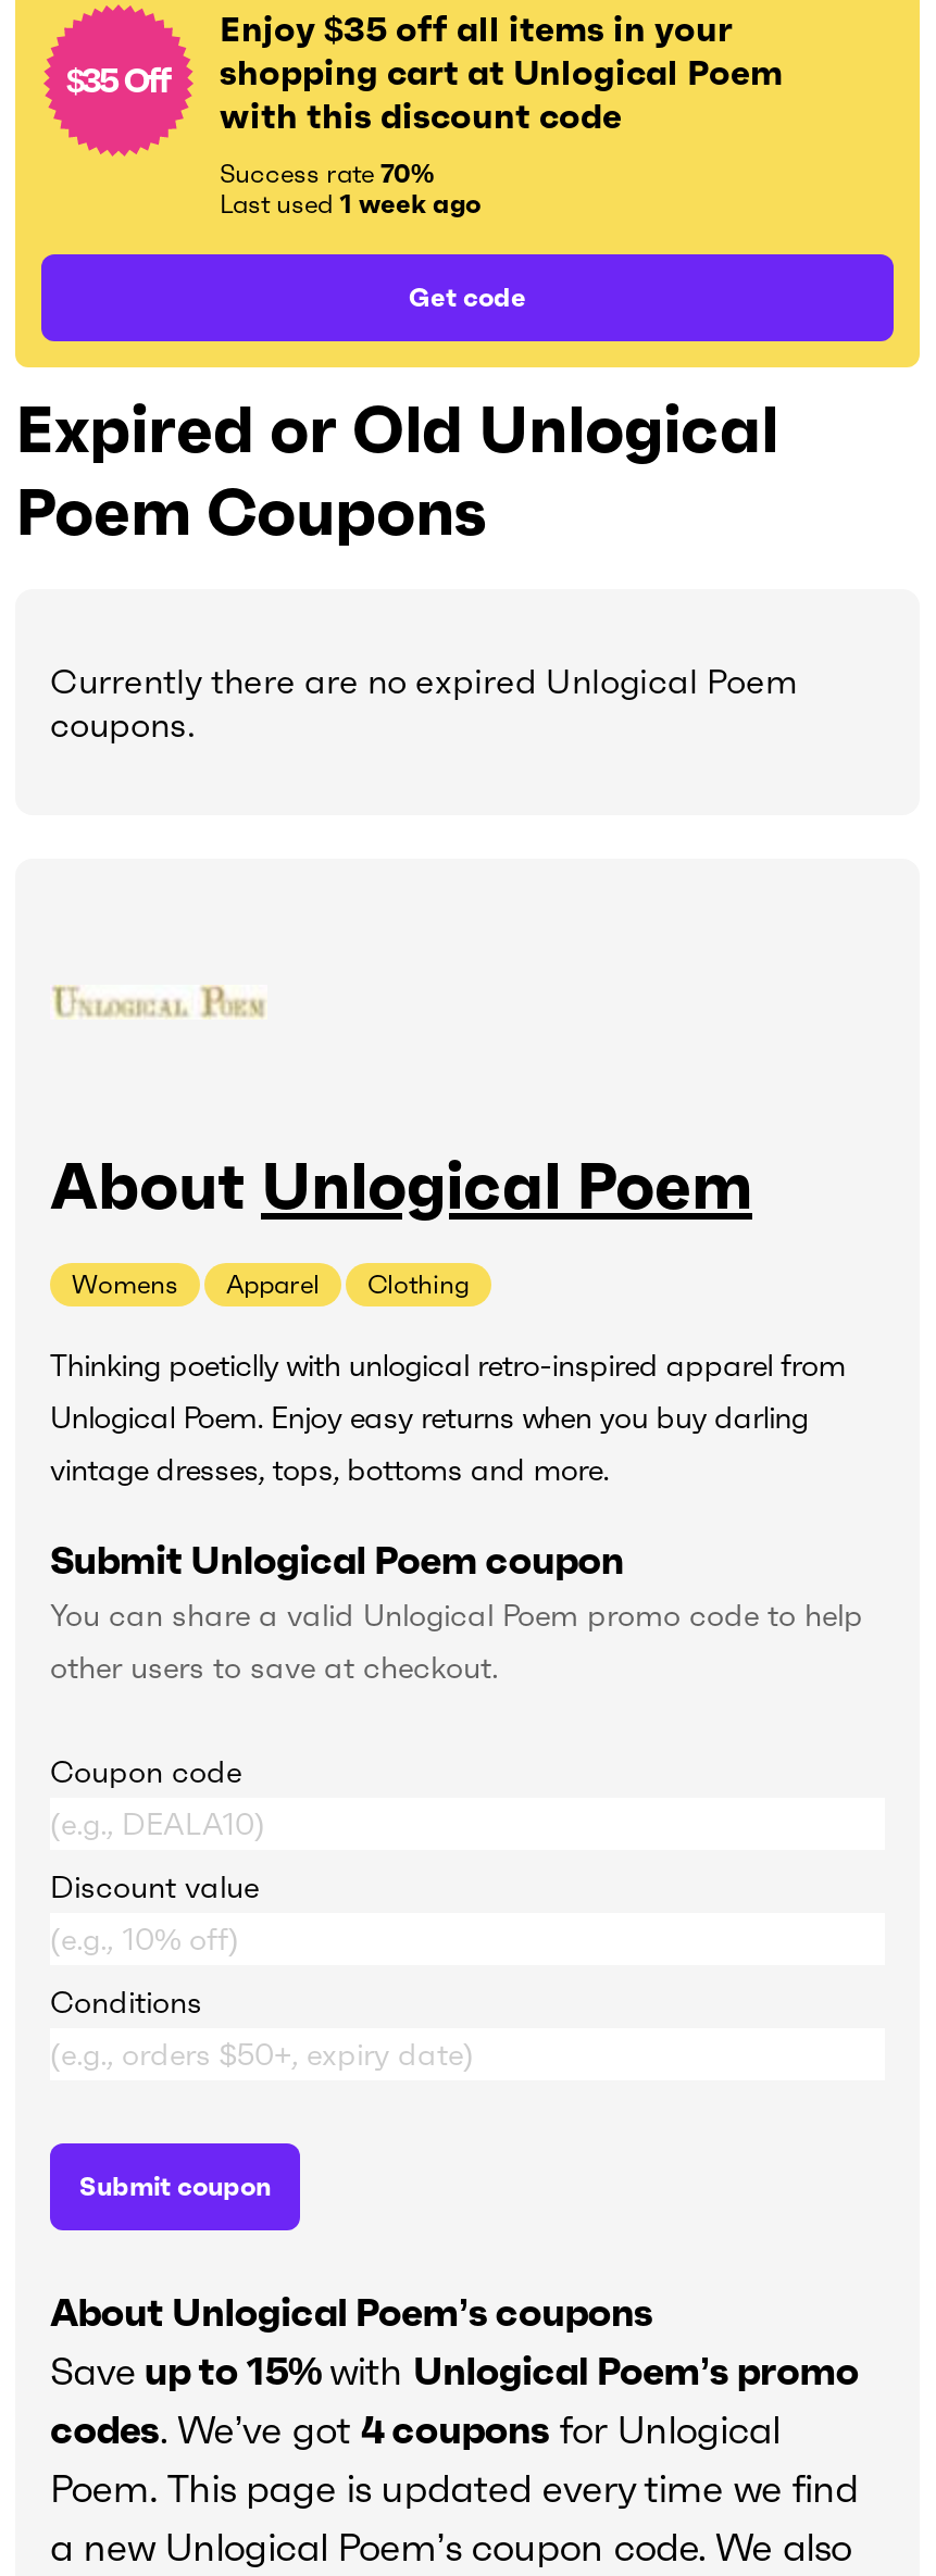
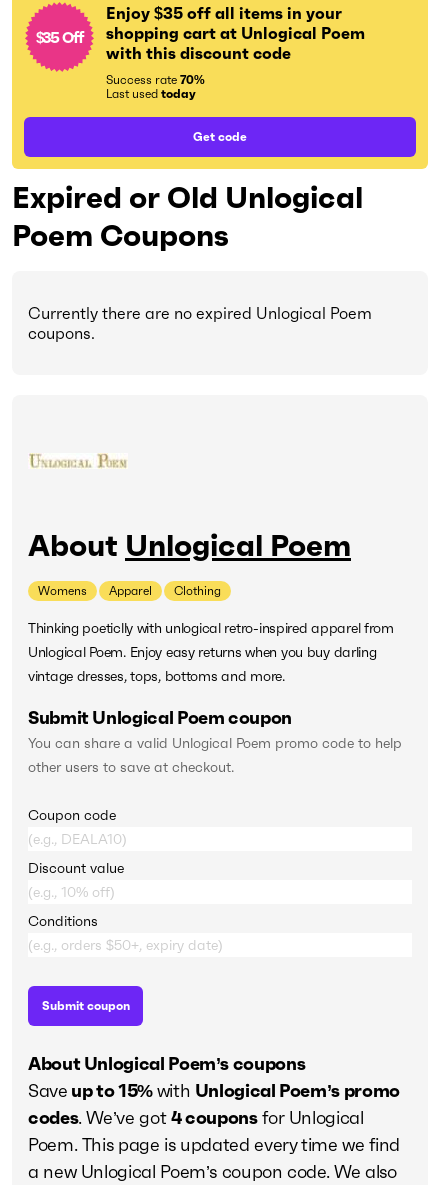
[220,187,481,220] Last used 1 week ago -> [106,86,196,101] Last used today

